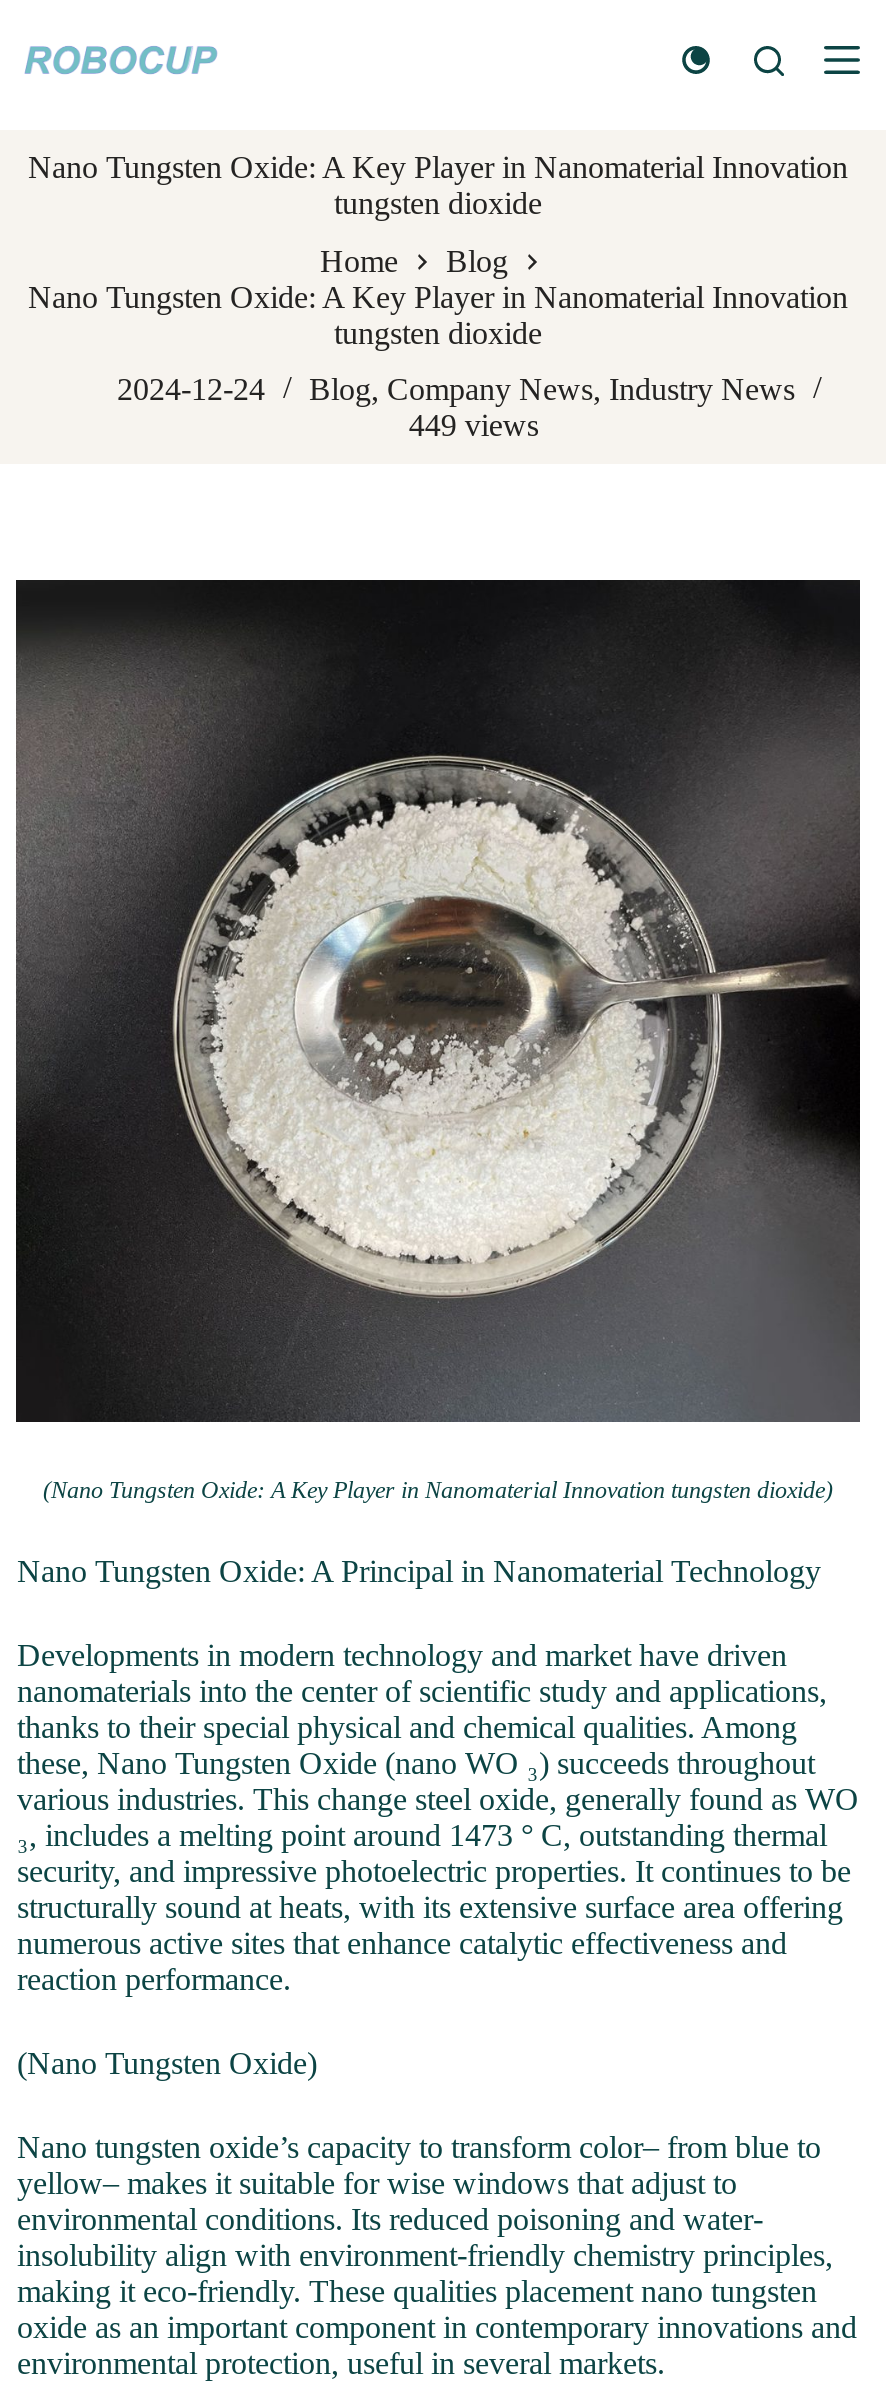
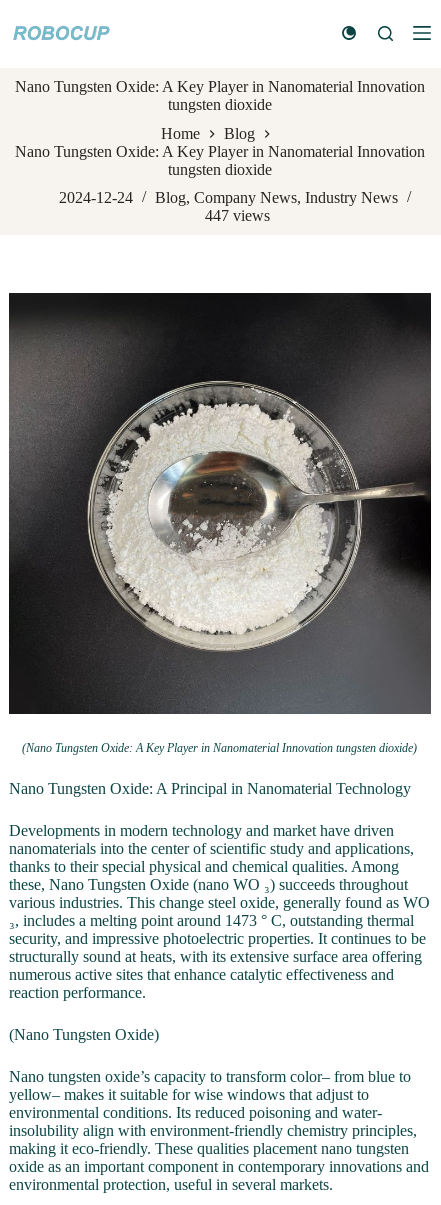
[409,409,539,443] 449 views -> [205,207,270,224] 447 views

